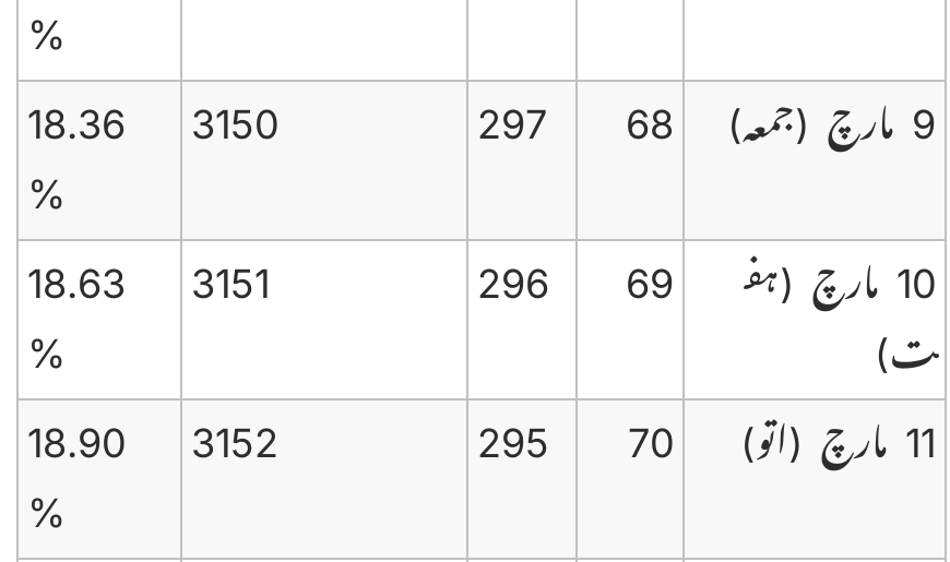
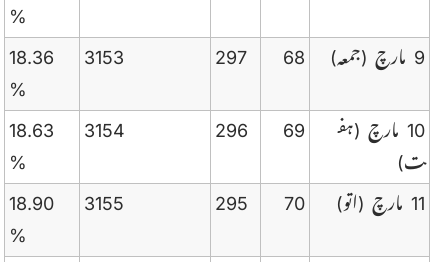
[27,101,278,147] 18.36 3150 -> [9,47,124,68] 18.36 3153
[27,261,270,307] 18.63 3151 -> [9,120,125,141] 18.63 3154
[27,420,278,466] 18.90 3152 -> [9,193,124,214] 18.90 3155

